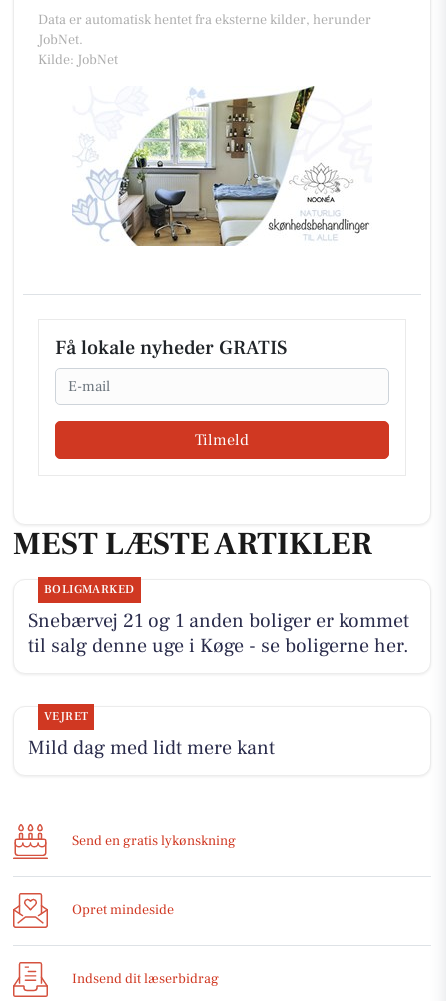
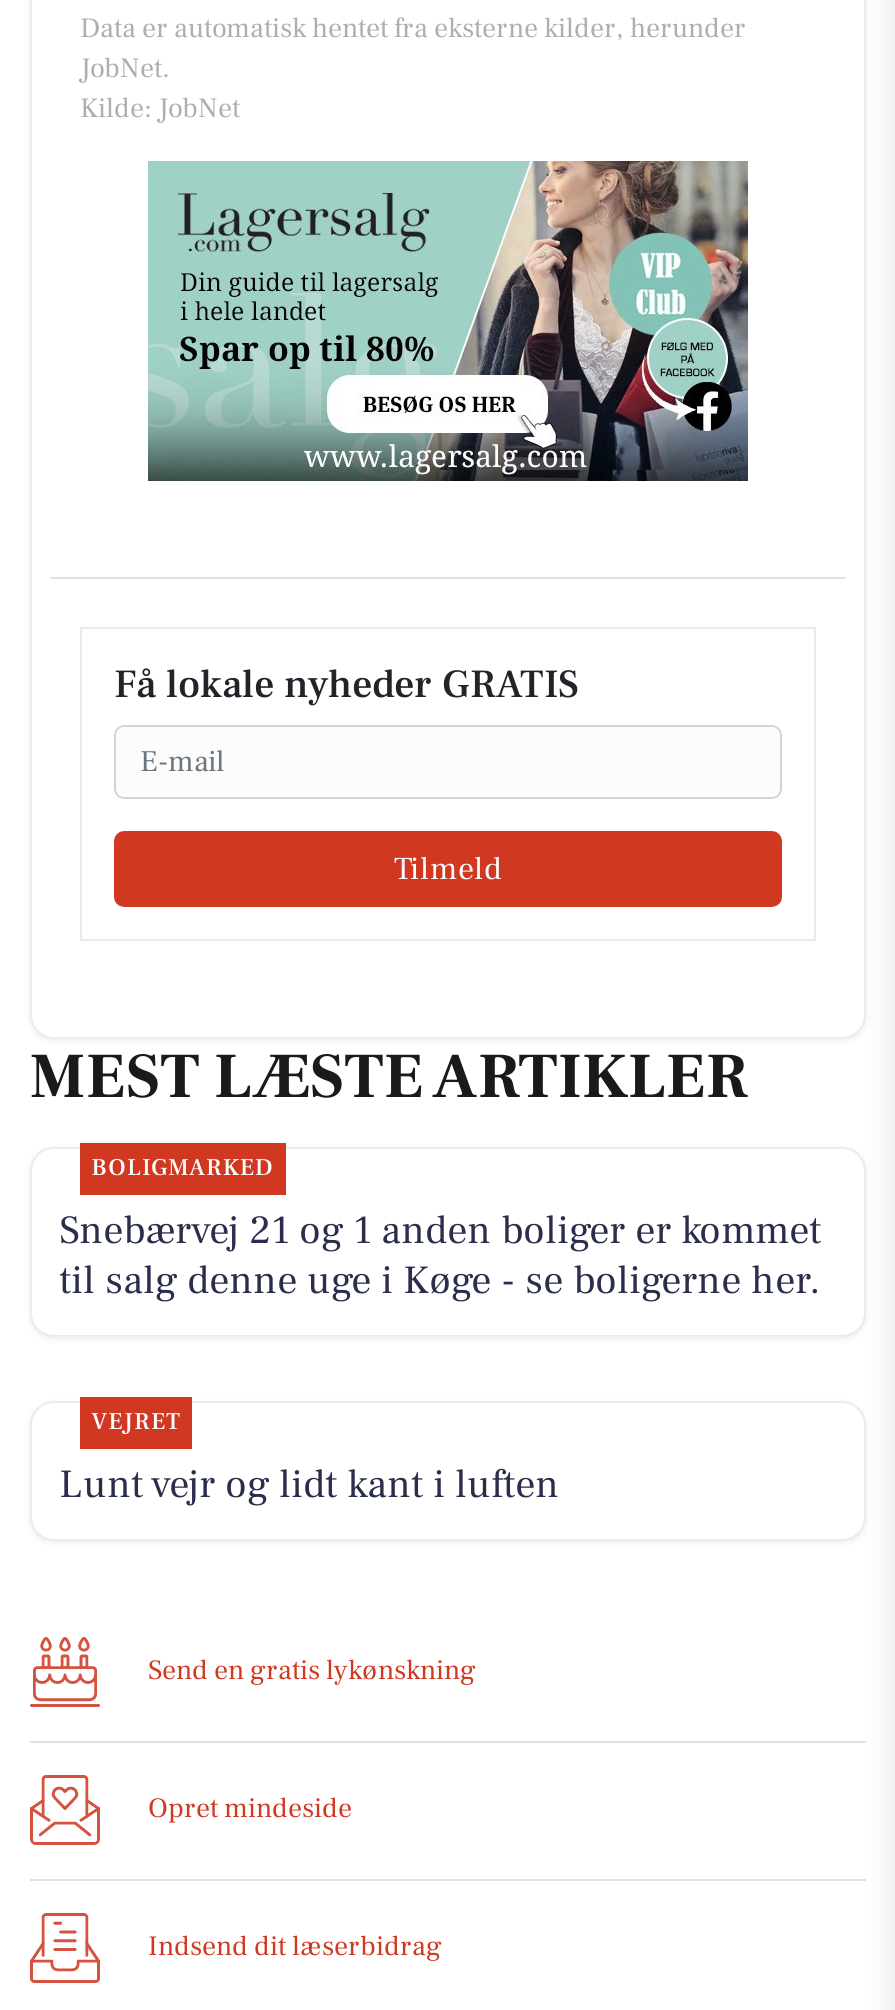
[72,86,372,247] [image] -> [146,159,750,483] [image]
[28,735,275,761] Mild dag med lidt mere kant -> [59,1460,559,1512] Lunt vejr og lidt kant i luften

